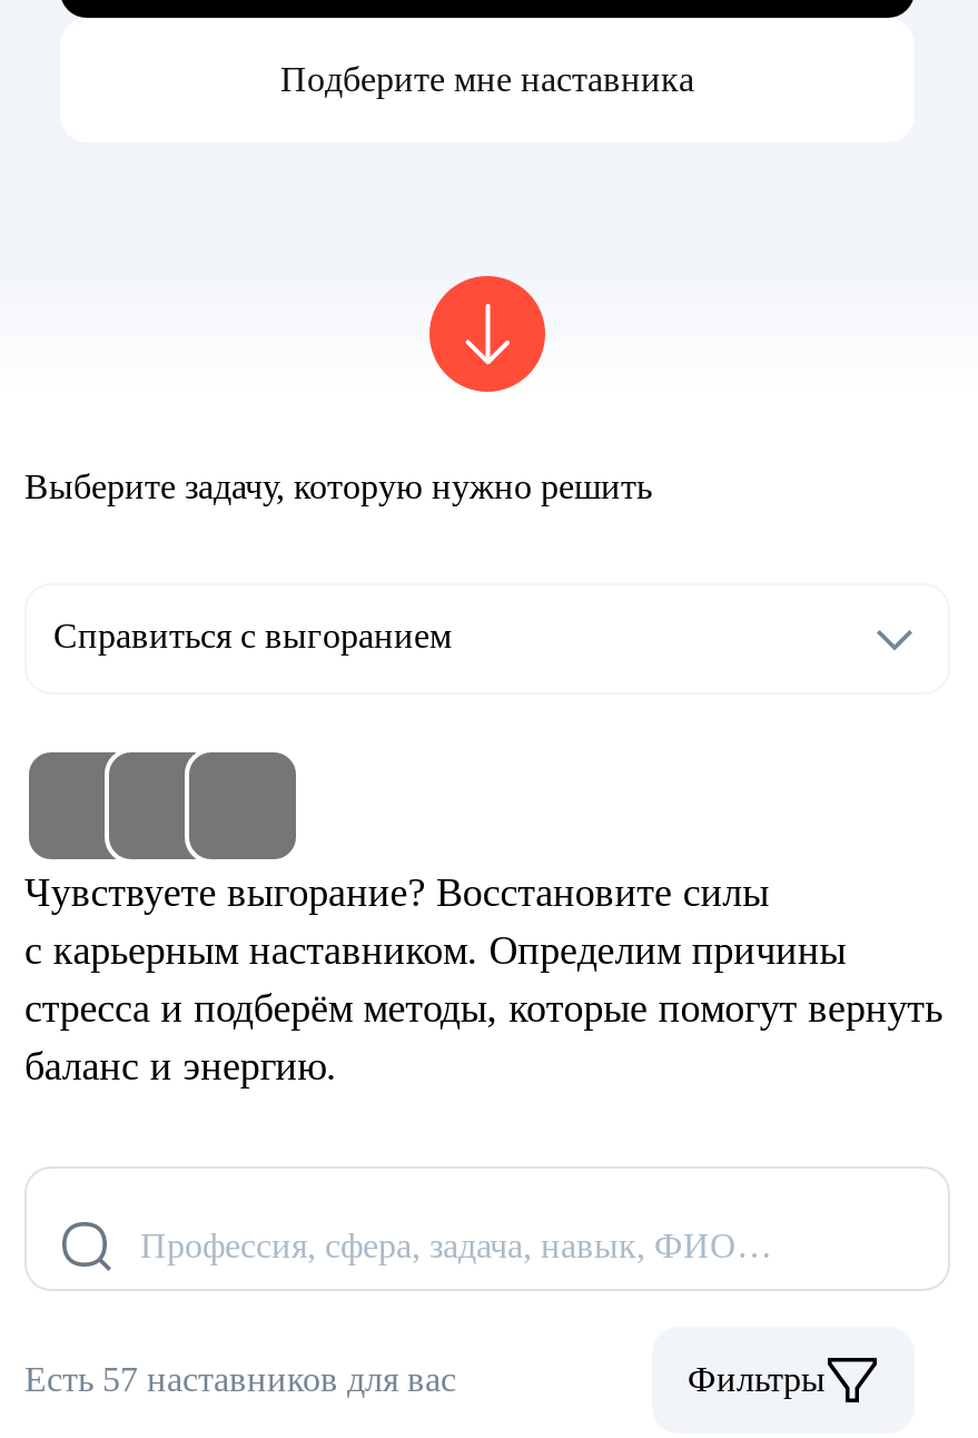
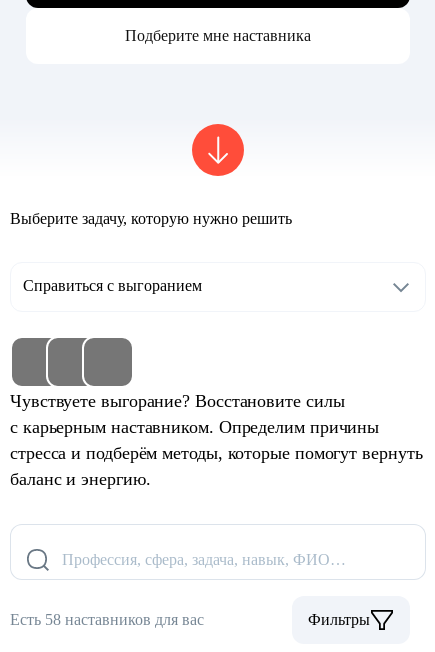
[24,1361,456,1398] Есть 57 наставников для вас -> [10,611,204,628] Есть 58 наставников для вас

